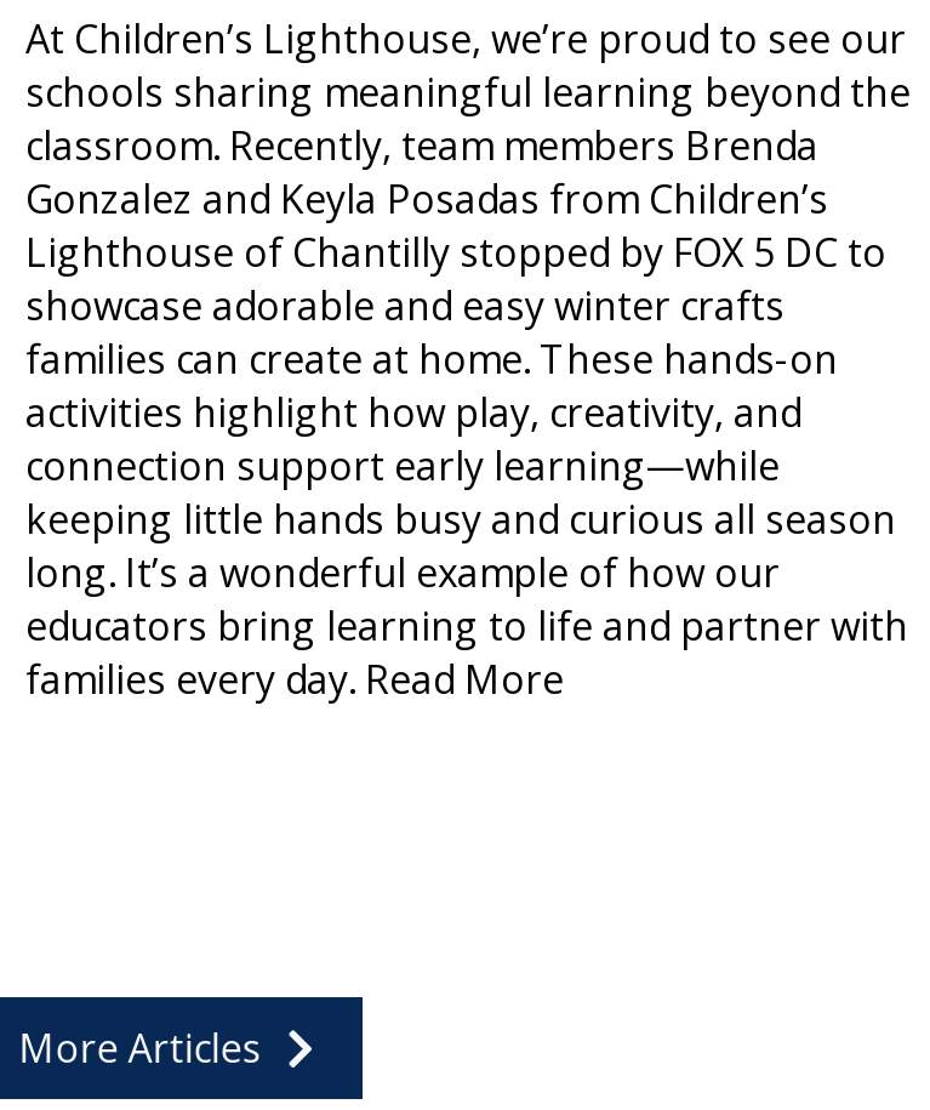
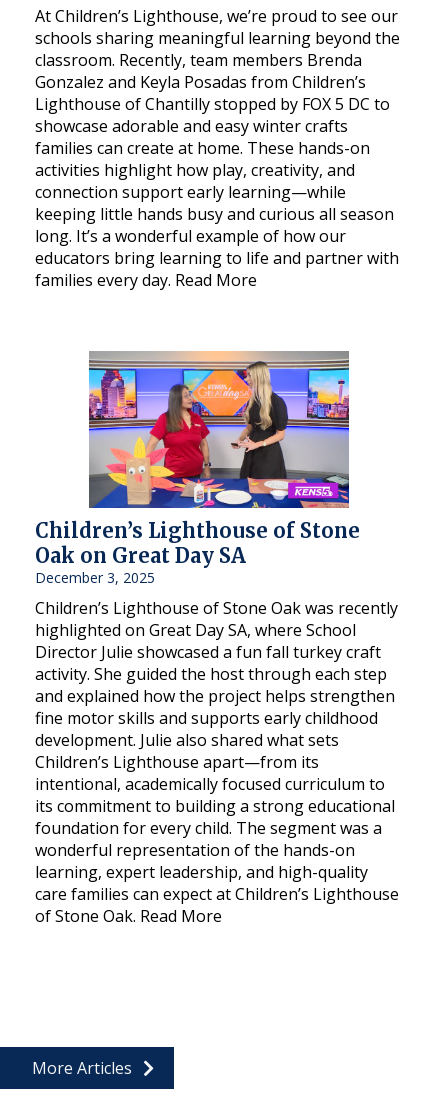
none -> [35,350,399,927] [image] | Children’s Lighthouse of Stone | Oak on Great Day SA | December 3, 2025 | Children’s Lighthouse of Stone Oak was recently | highlighted on Great Day SA, where School | Director Julie showcased a fun fall turkey craft | activity. She guided the host through each step | and explained how the project helps strengthen | fine motor skills and supports early childhood | development. Julie also shared what sets | Children’s Lighthouse apart—from its | intentional, academically focused curriculum to | its commitment to building a strong educational | foundation for every child. The segment was a | wonderful representation of the hands-on | learning, expert leadership, and high-quality | care families can expect at Children’s Lighthouse | of Stone Oak. Read More

